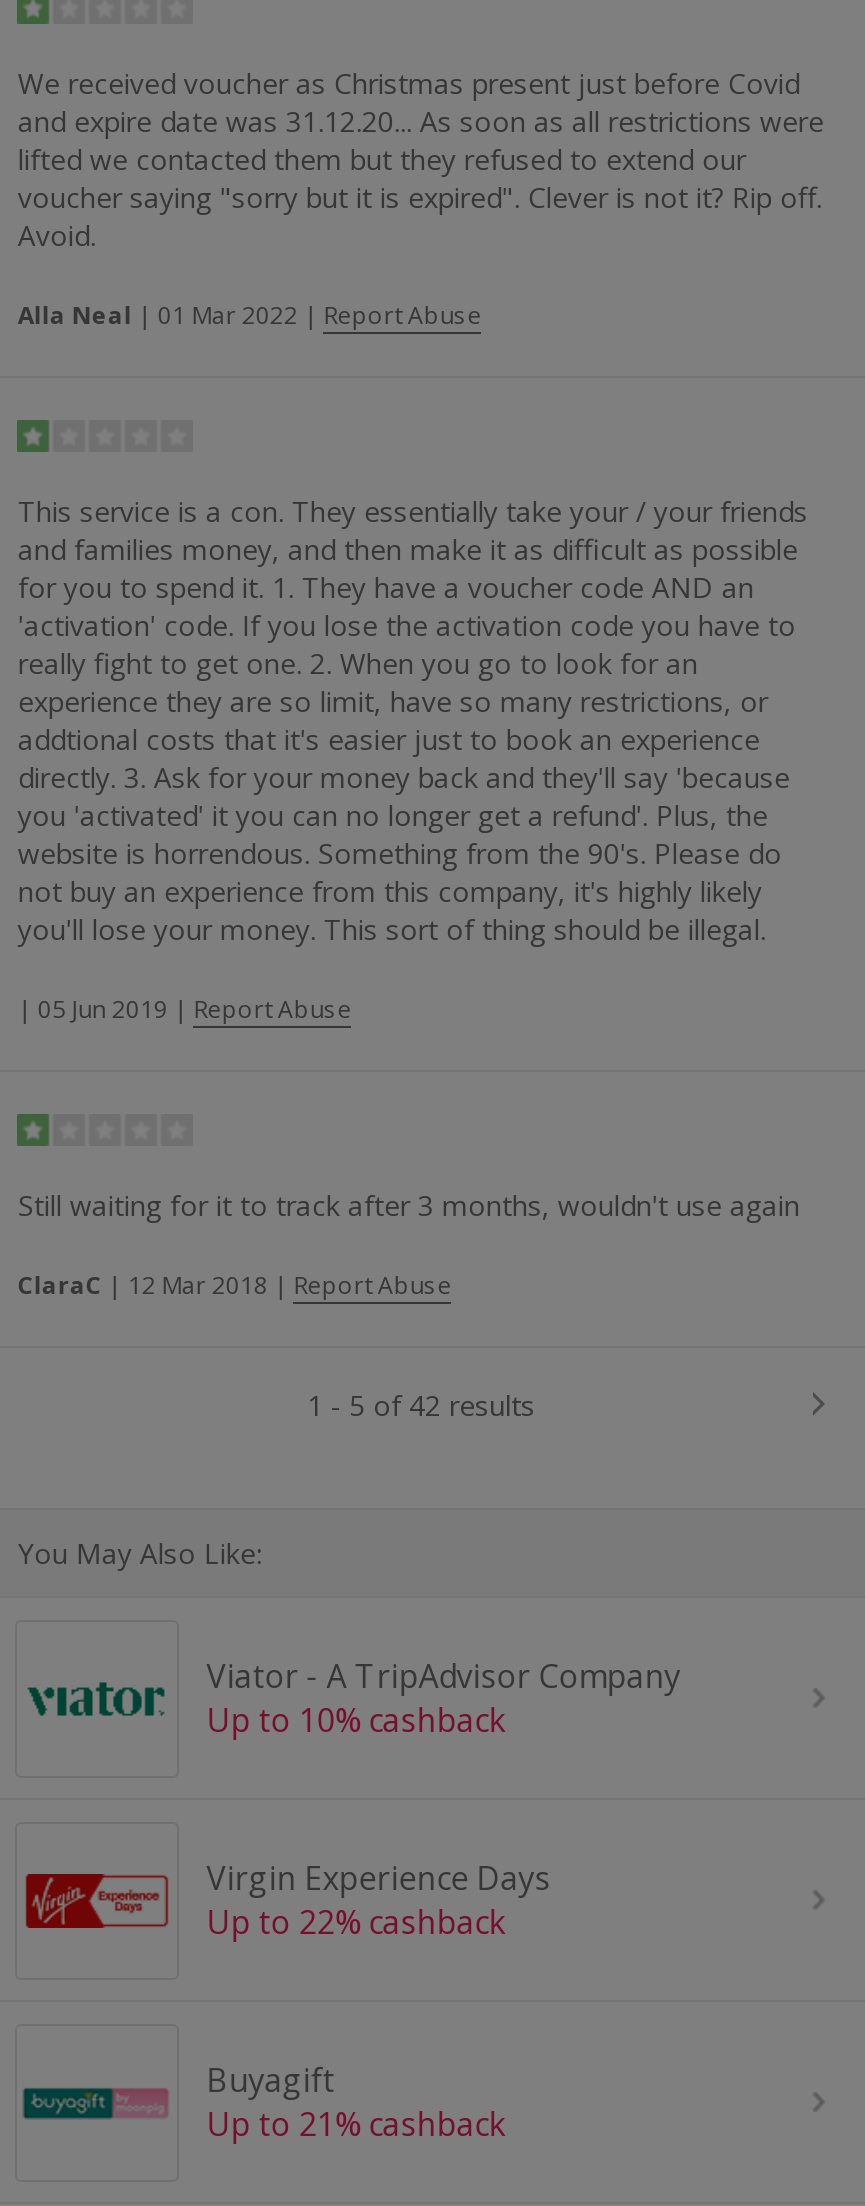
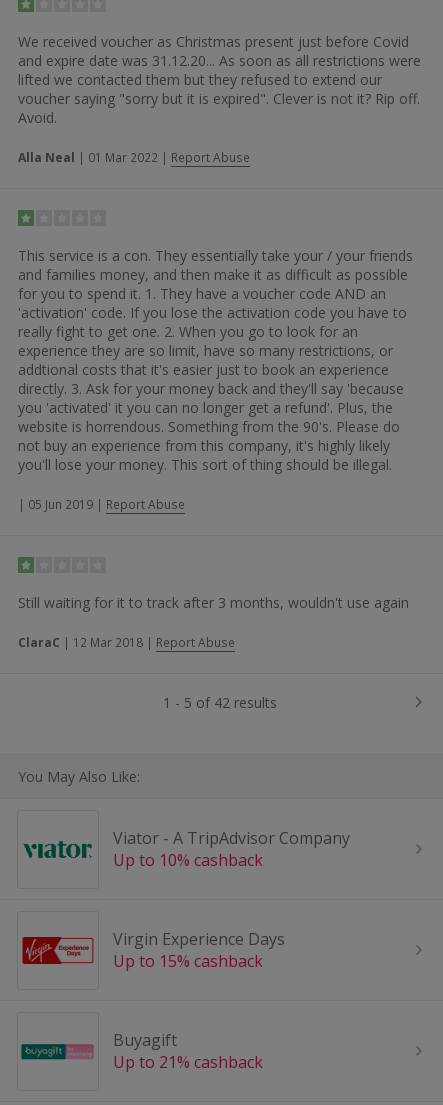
[207,1901,507,1945] Up to 22% cashback -> [113,950,263,972] Up to 15% cashback

